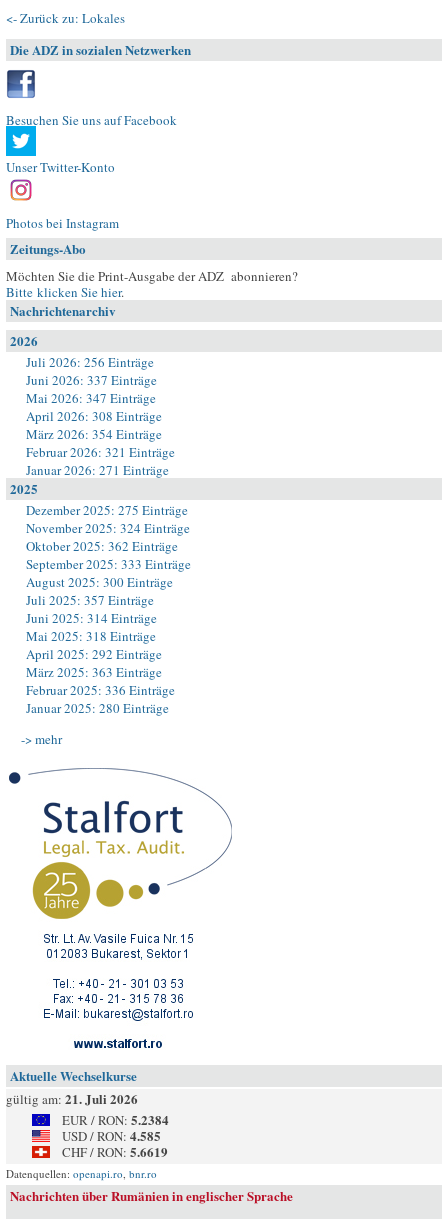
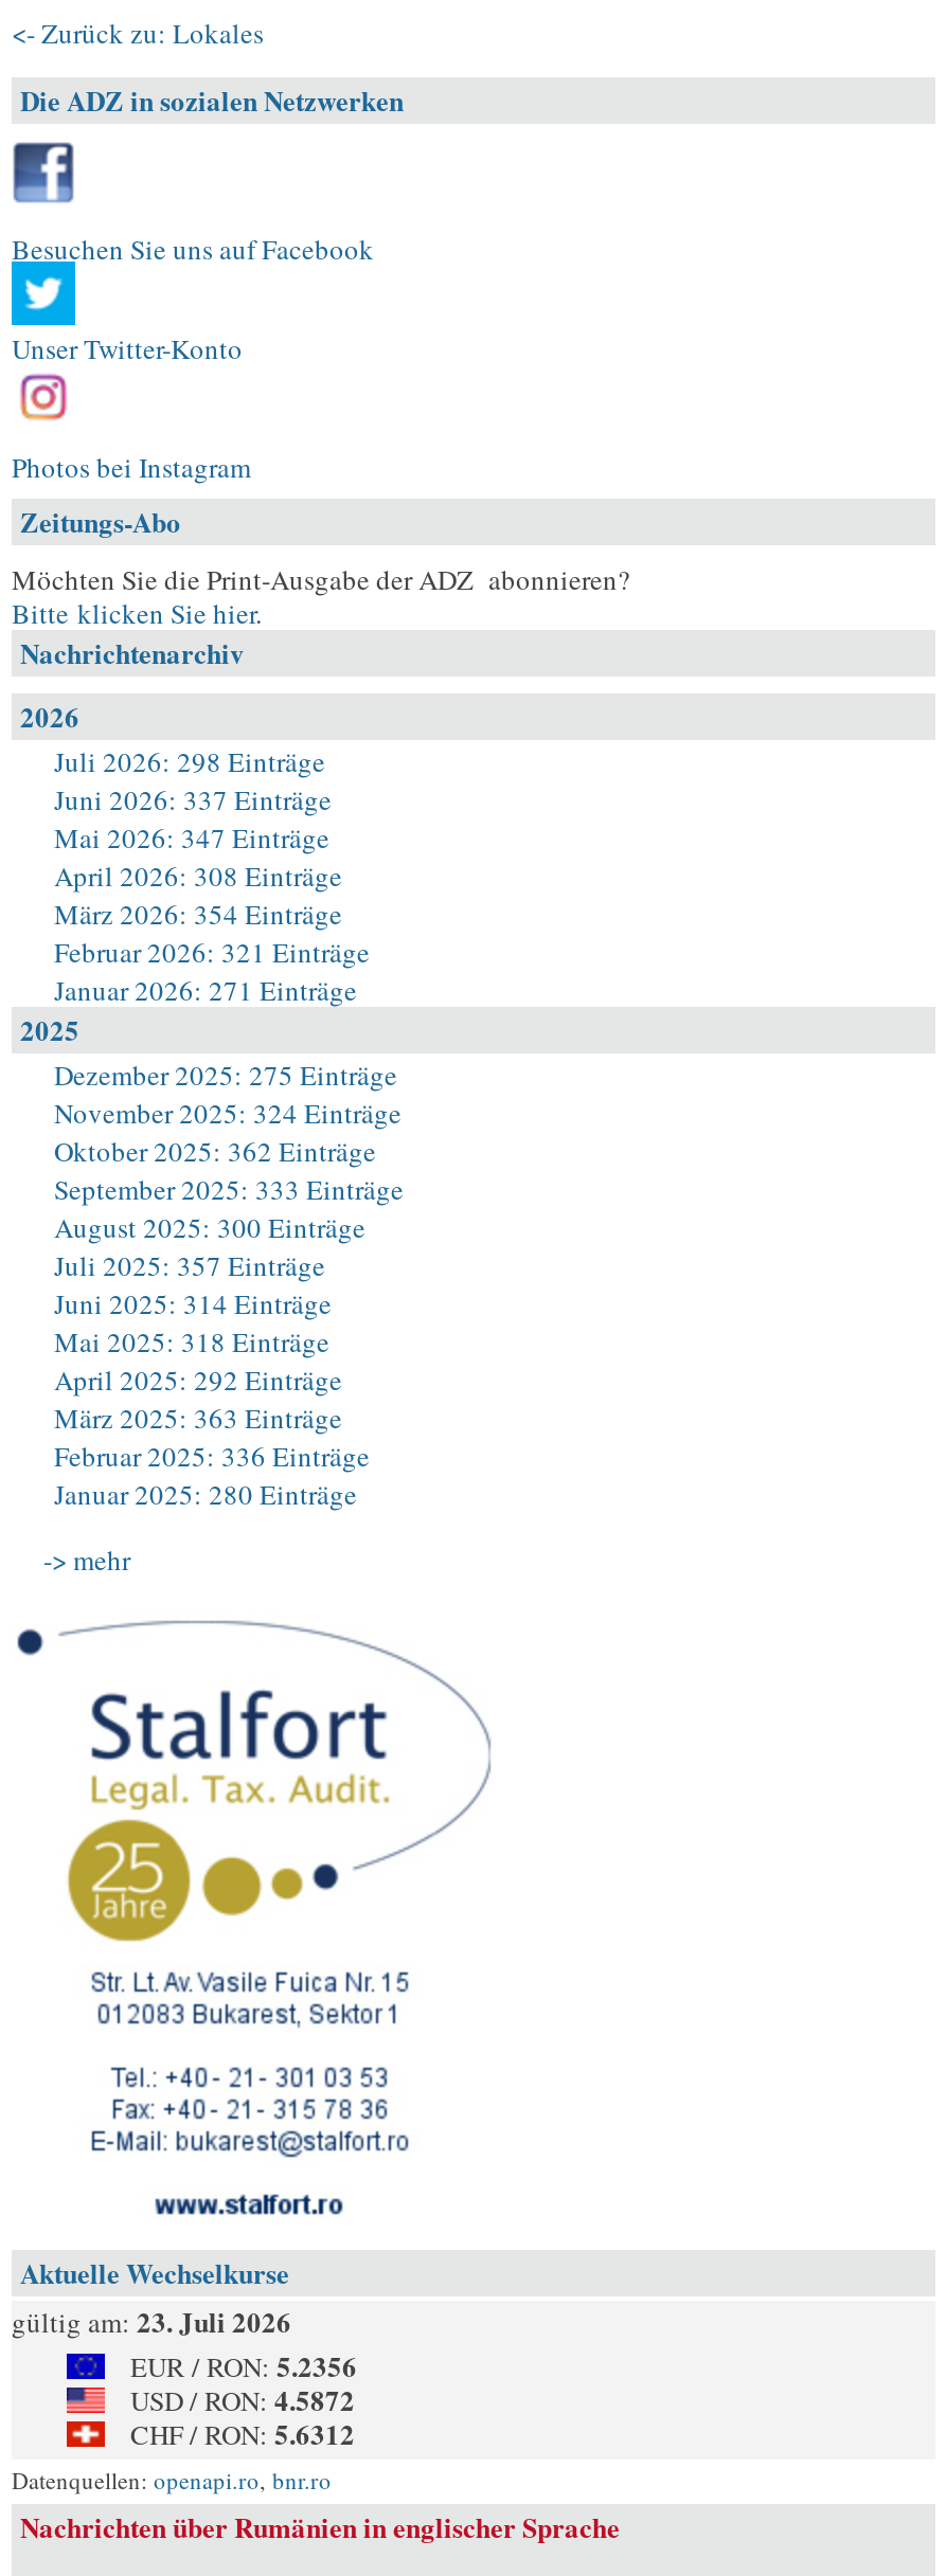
[26,353,154,371] Juli 2026: 256 Einträge -> [54,742,325,780] Juli 2026: 298 Einträge
[6,1089,138,1108] gültig am: 21. Juli 2026 -> [12,2301,291,2341] gültig am: 23. Juli 2026
[62,1110,169,1129] EUR / RON: 5.2384 -> [130,2345,357,2385] EUR / RON: 5.2356
[62,1126,161,1145] USD / RON: 4.585 -> [130,2379,355,2419] USD / RON: 4.5872
[62,1142,168,1161] CHF / RON: 5.6619 -> [130,2413,355,2453] CHF / RON: 5.6312

